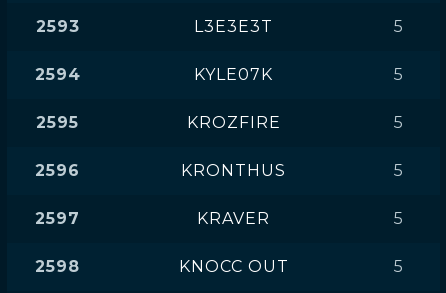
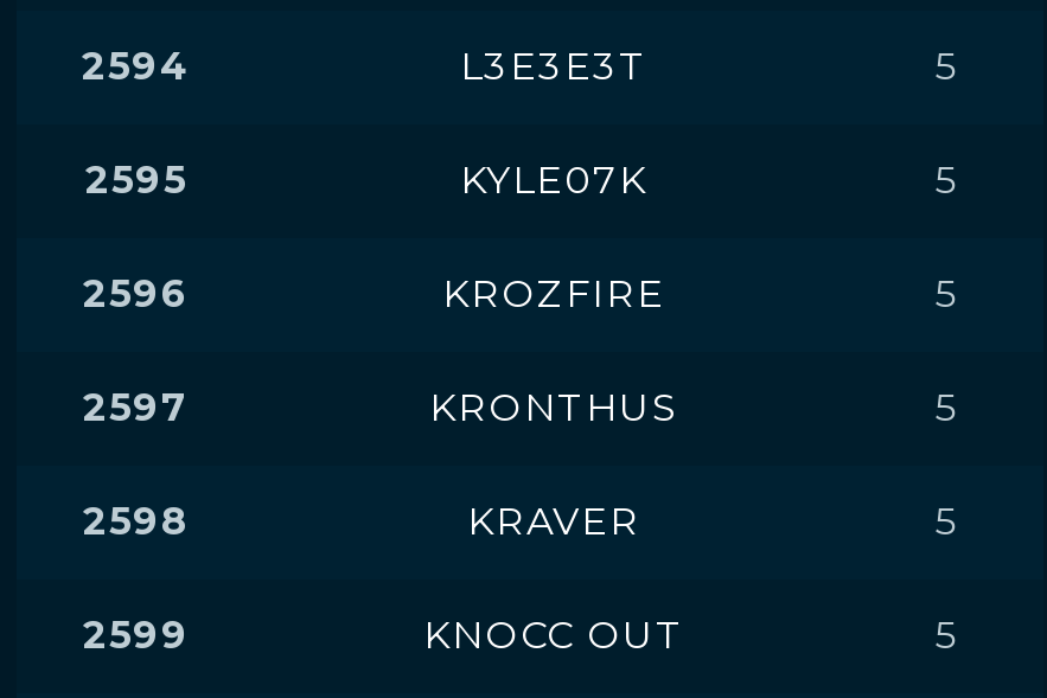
[35,17,79,36] 2593 -> [82,44,191,89] 2594
[34,65,80,84] 2594 -> [85,158,187,203] 2595
[36,113,79,132] 2595 -> [83,271,190,316] 2596
[35,161,80,180] 2596 -> [83,385,190,430] 2597
[35,209,80,228] 2597 -> [83,499,190,544] 2598
[35,257,80,276] 2598 -> [83,613,190,658] 2599

